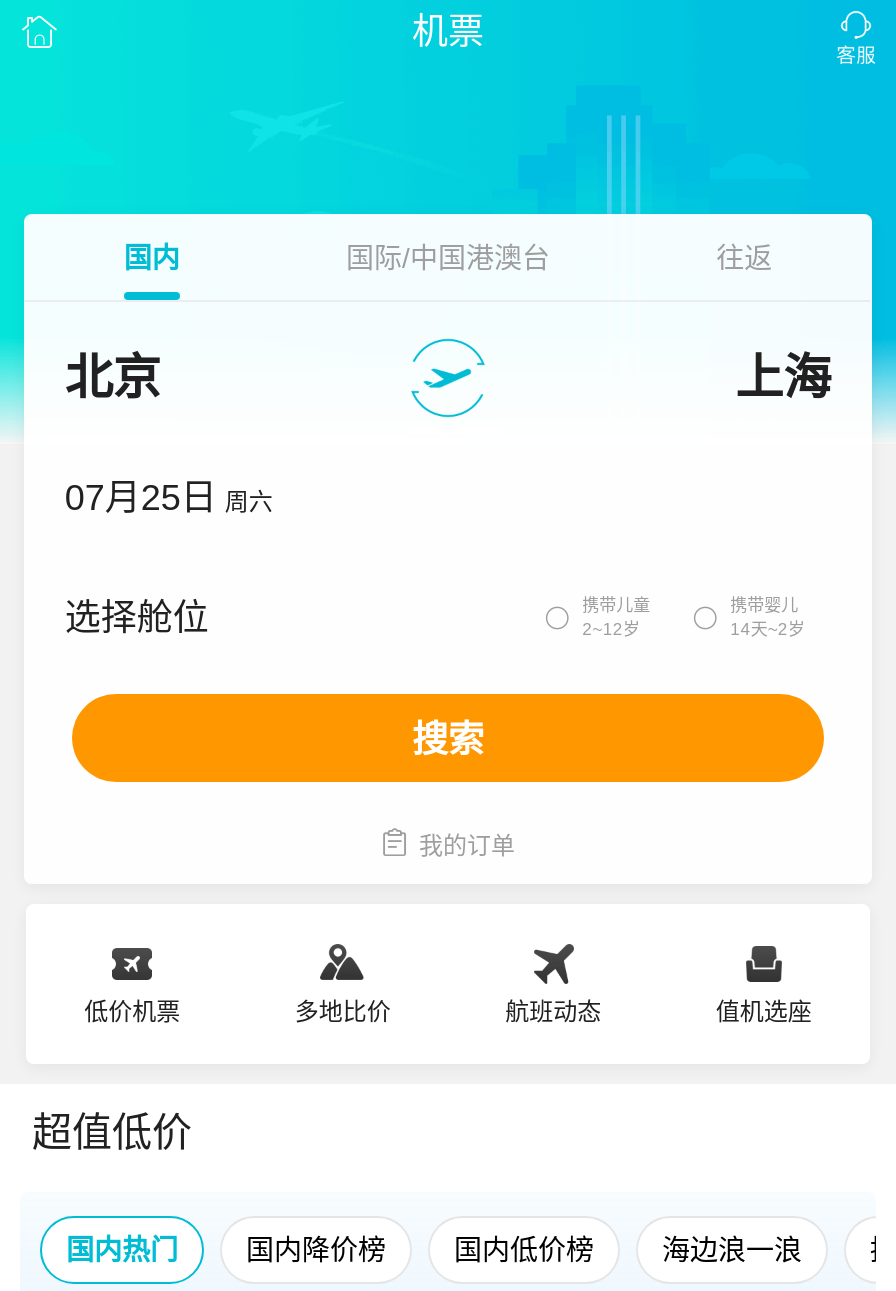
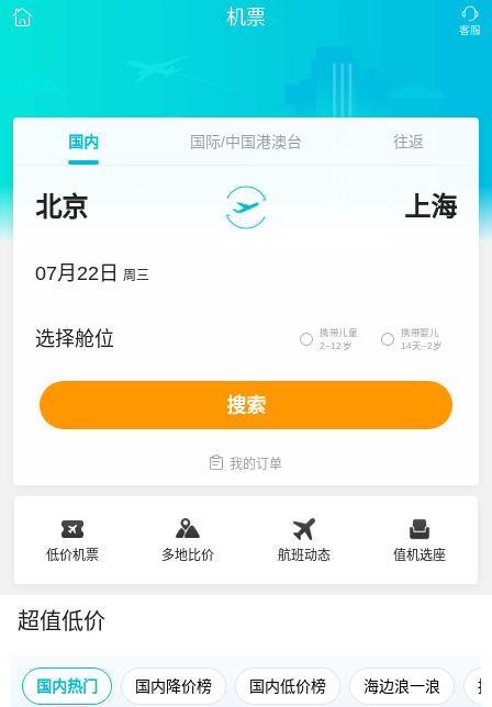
[65,478,273,518] 07月25日 周六 -> [35,262,150,284] 07月22日 周三

